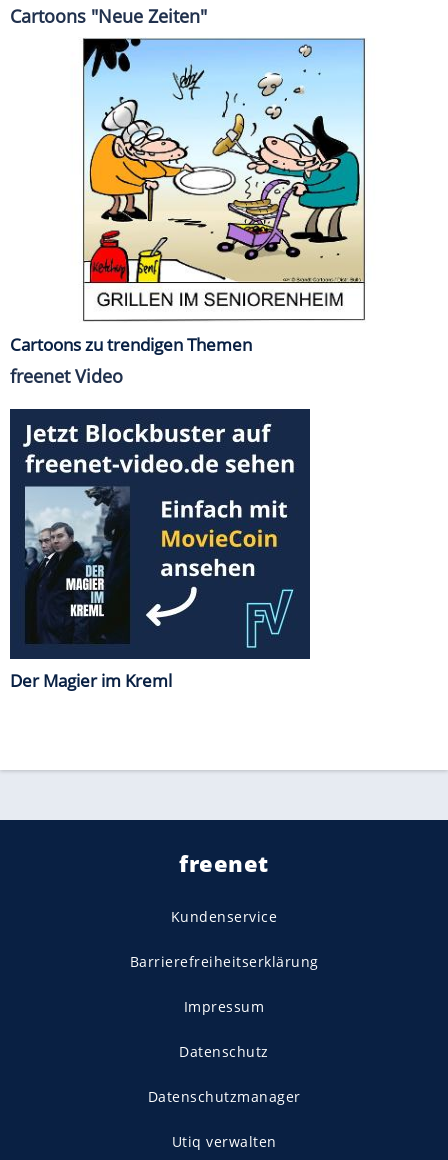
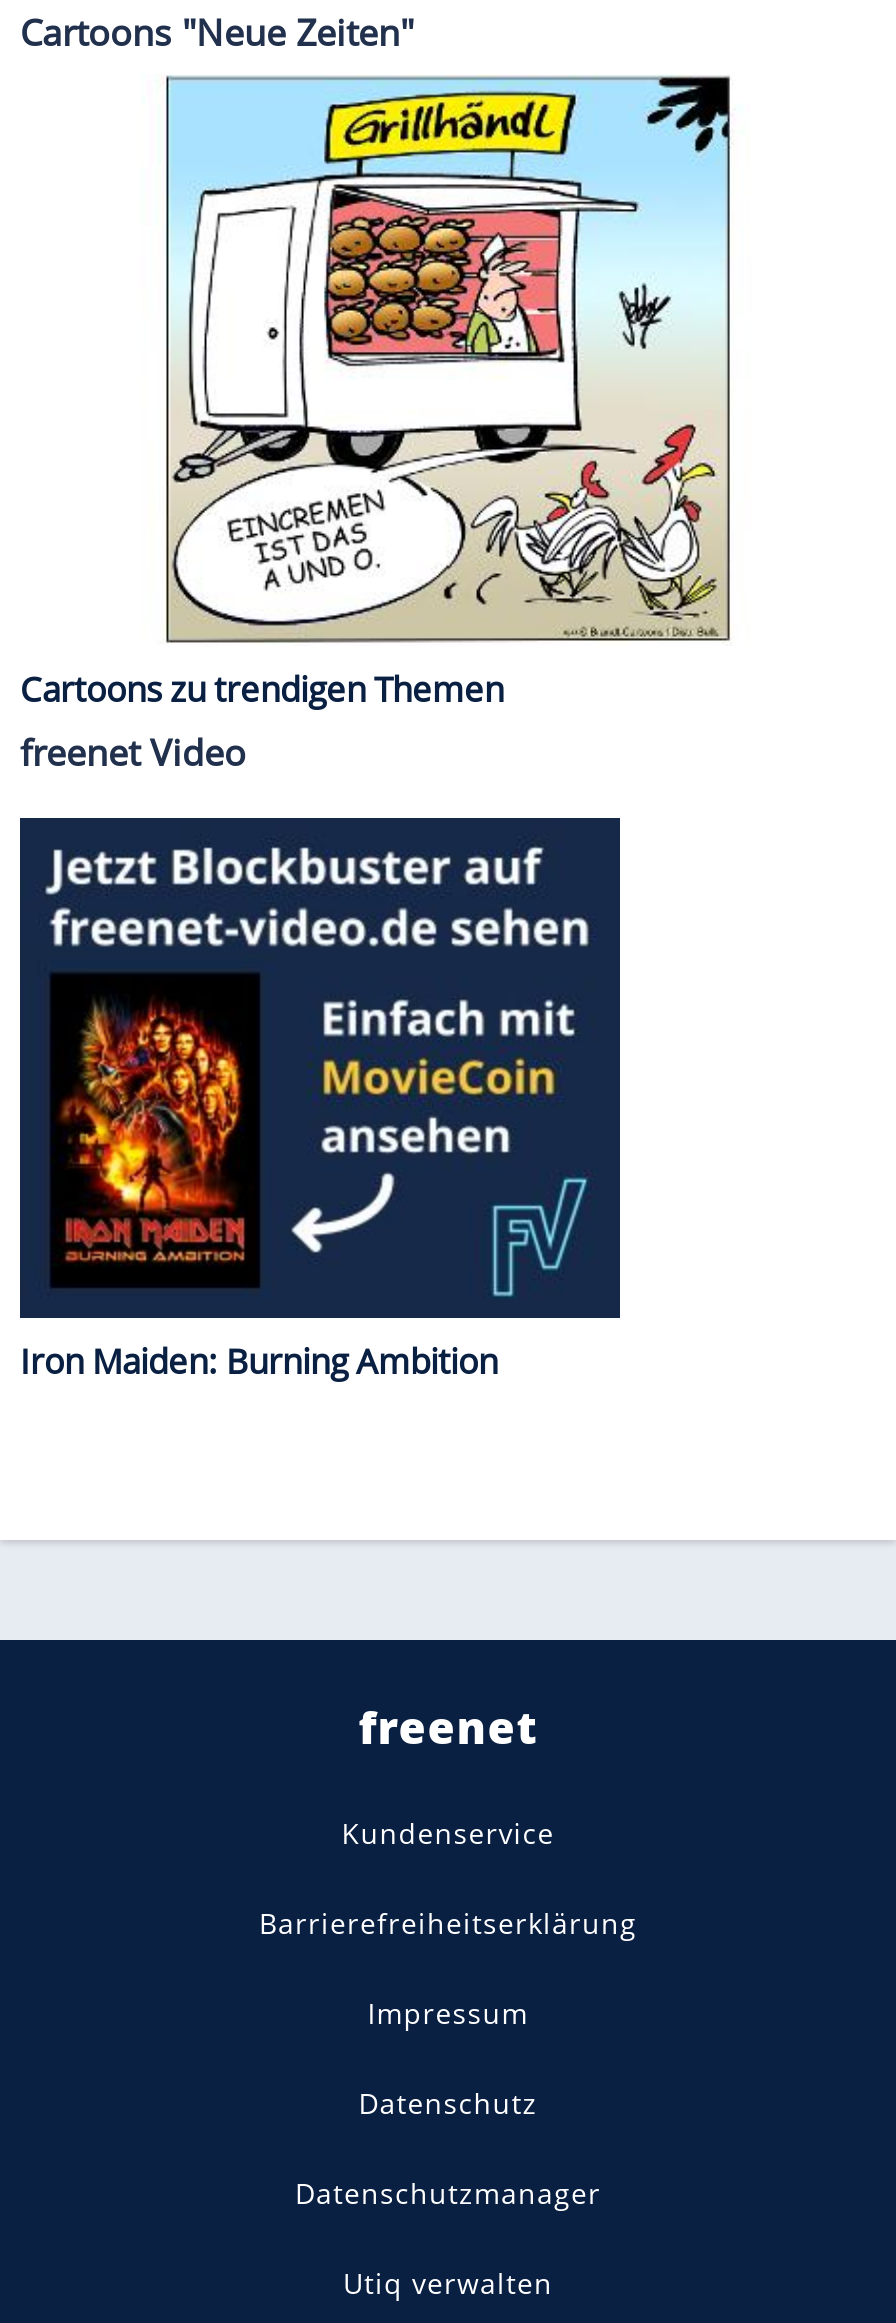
[83,38,365,320] [image] -> [166,76,730,640] [image]
[10,485,172,692] [image] | Der Magier im Kreml -> [20,972,498,1383] [image] | Iron Maiden: Burning Ambition

